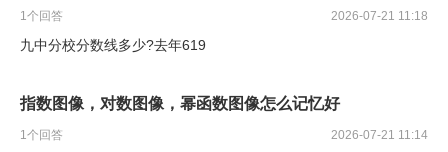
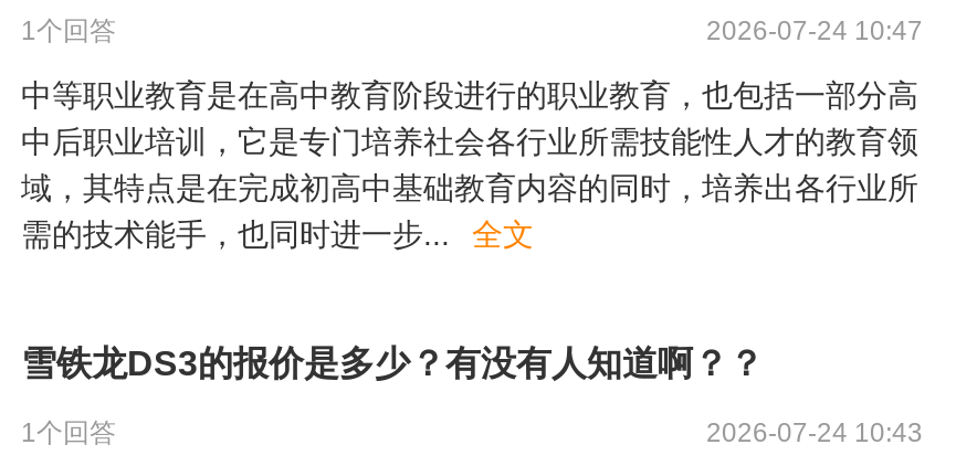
[331,9,428,23] 2026-07-21 11:18 -> [706,15,923,46] 2026-07-24 10:47
[20,37,206,53] 九中分校分数线多少?去年619 -> [21,77,918,252] 中等职业教育是在高中教育阶段进行的职业教育，也包括一部分高 | 中后职业培训，它是专门培养社会各行业所需技能性人才的教育领 | 域，其特点是在完成初高中基础教育内容的同时，培养出各行业所 | 需的技术能手，也同时进一步... | 全文
[20,95,340,112] 指数图像，对数图像，幂函数图像怎么记忆好 -> [21,345,764,382] 雪铁龙DS3的报价是多少？有没有人知道啊？？
[331,128,428,142] 2026-07-21 11:14 -> [706,417,923,448] 2026-07-24 10:43

